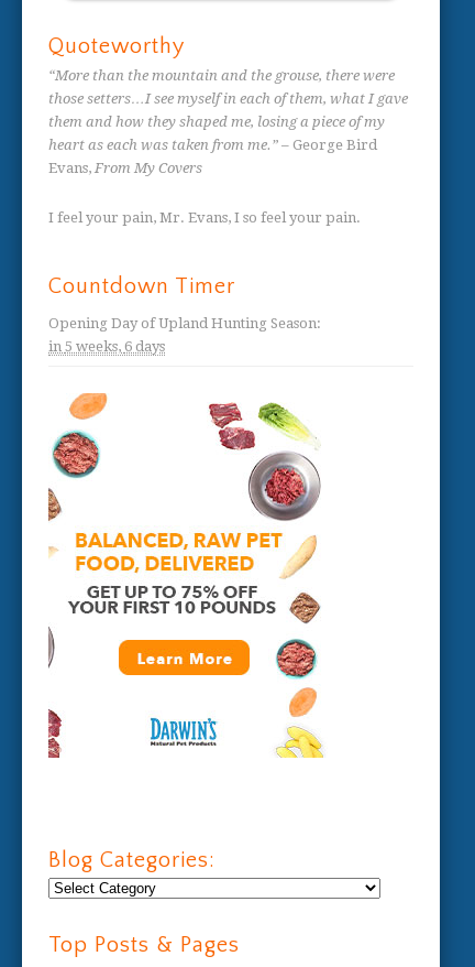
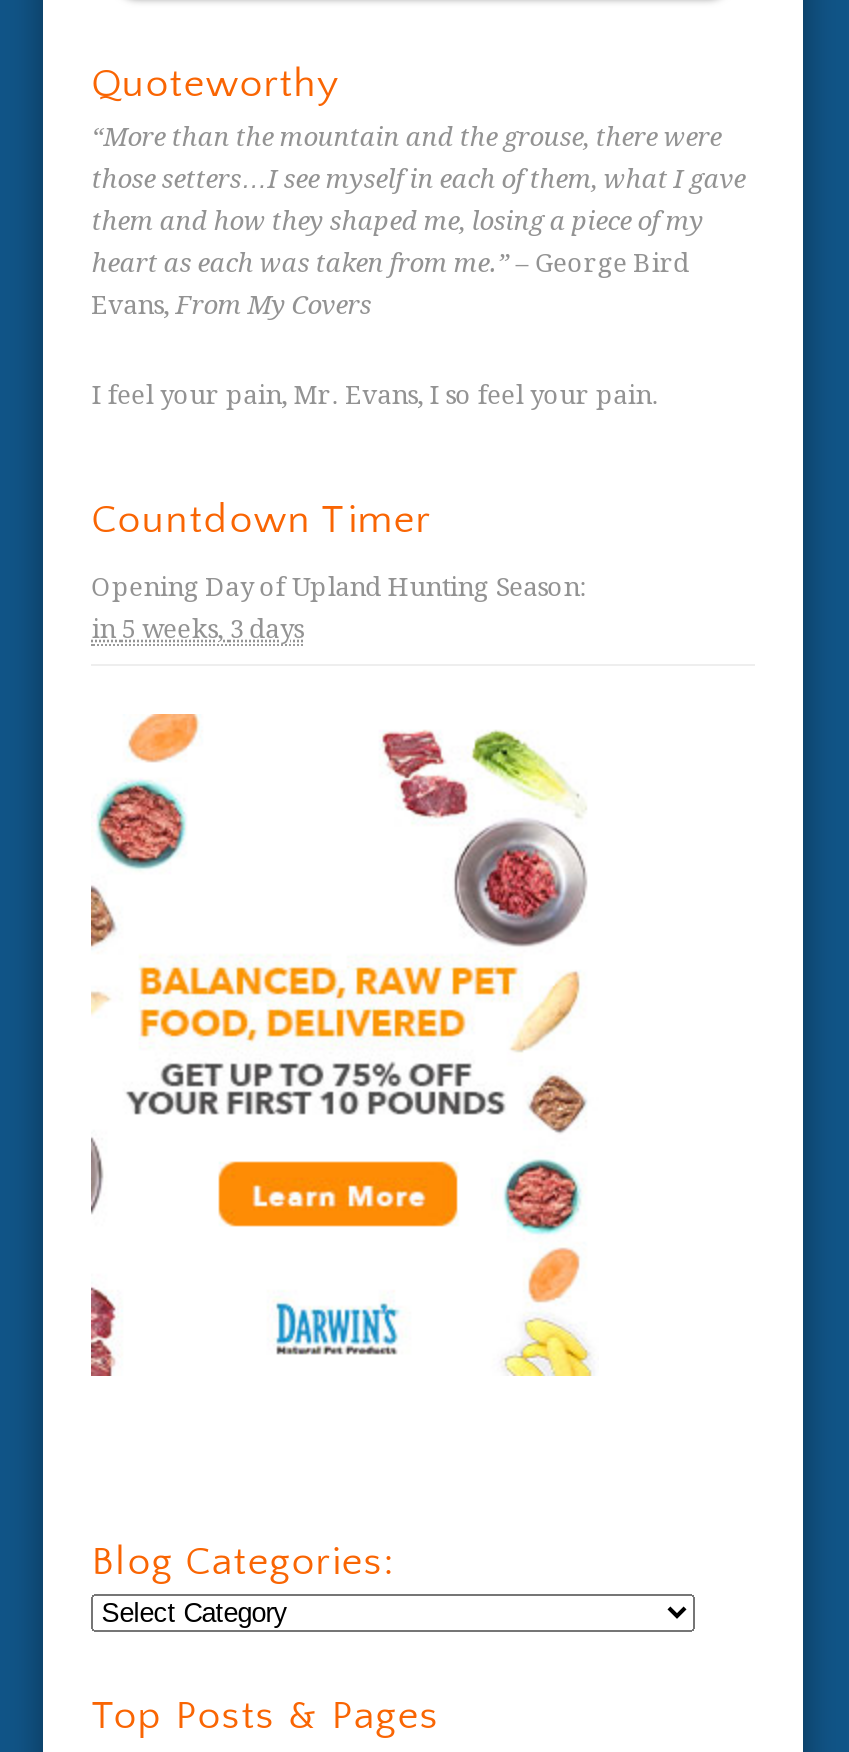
[49,338,165,355] in 5 weeks, 6 days -> [91,614,303,644] in 5 weeks, 3 days

